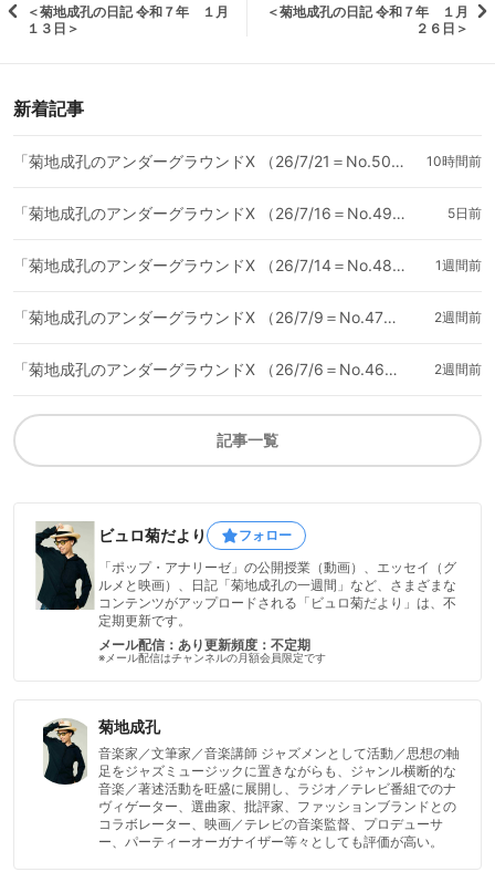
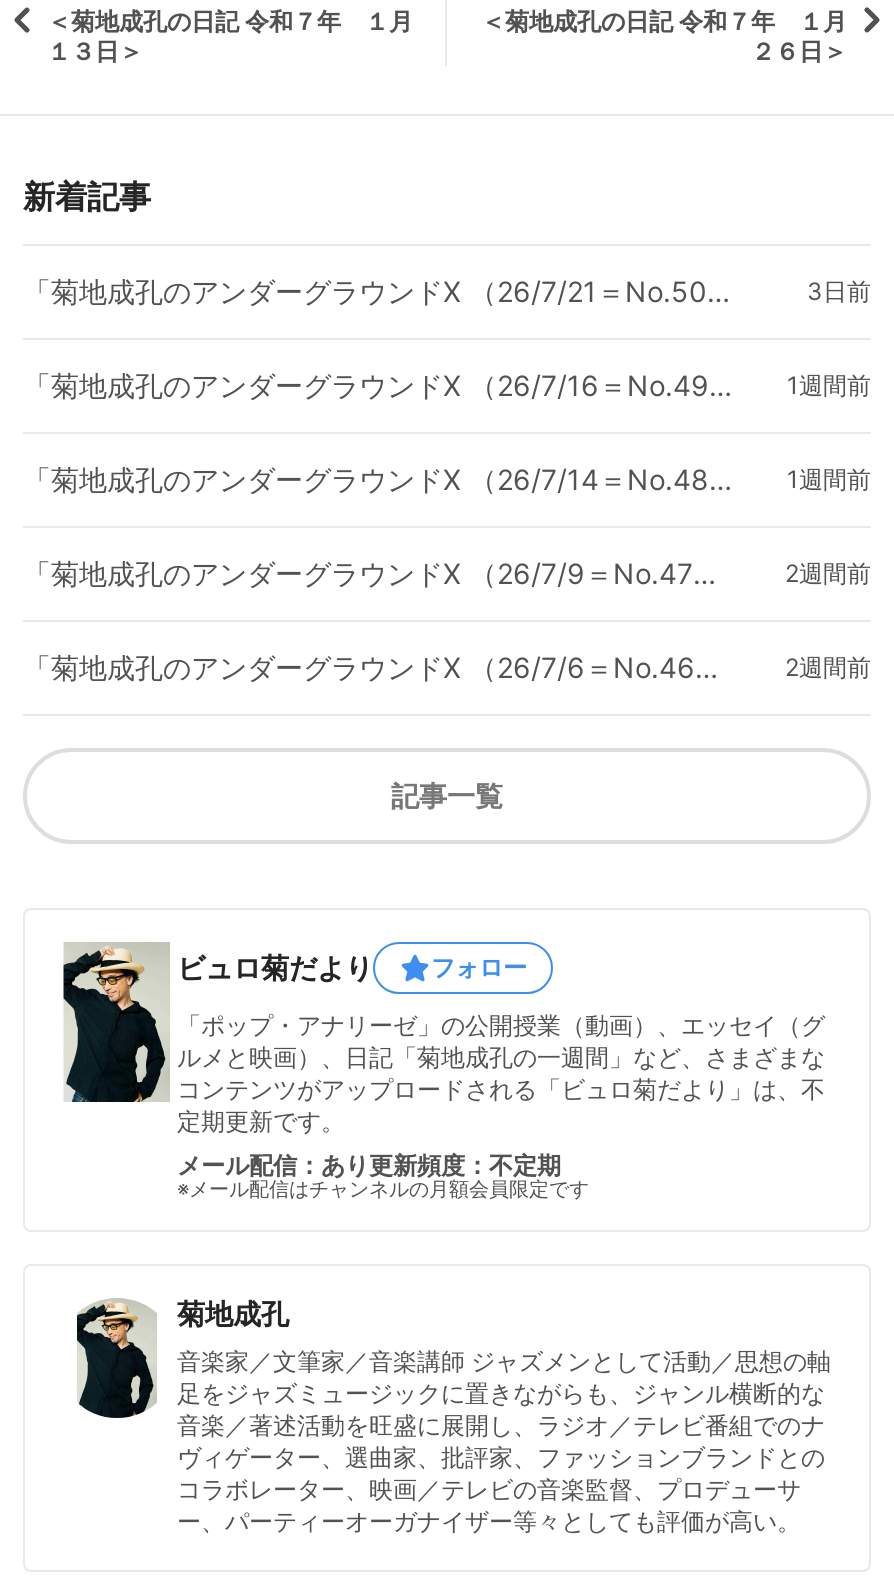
[426,153,482,169] 10時間前 -> [807,276,871,306] 3日前
[447,205,482,221] 5日前 -> [787,370,871,400] 1週間前

